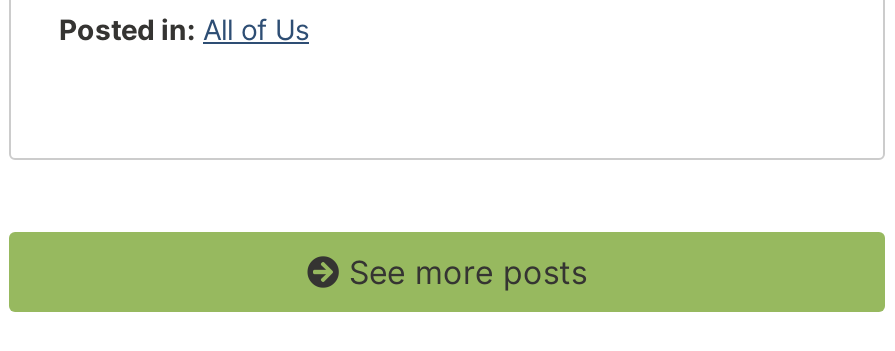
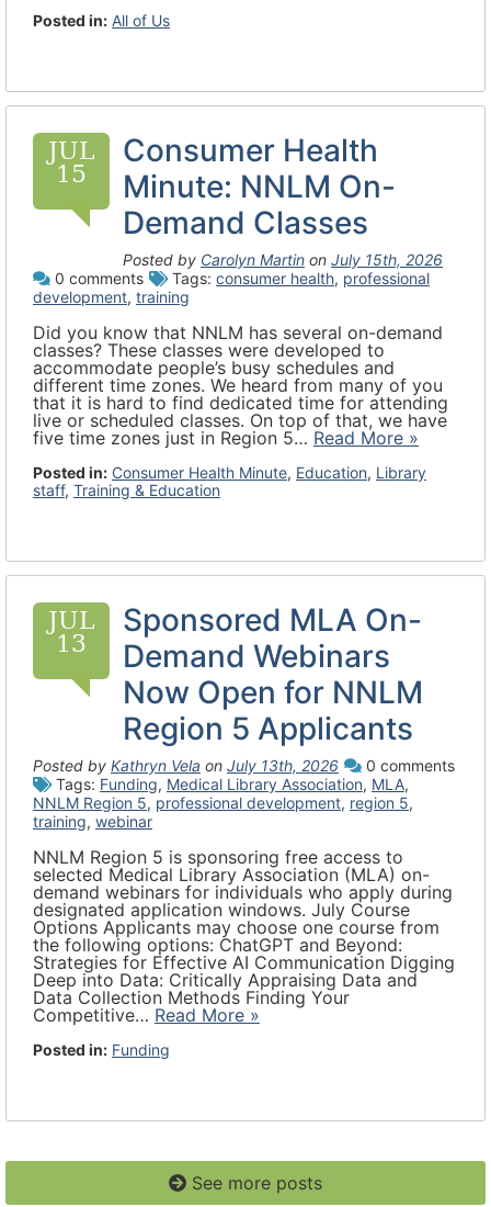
none -> [33,132,448,499] Consumer Health | Minute: NNLM On- | Demand Classes | Posted by Carolyn Martin on July 15th, 2026 | 0 comments | Tags: consumer health, professional | development, training | Did you know that NNLM has several on-demand | classes? These classes were developed to | accommodate people’s busy schedules and | different time zones. We heard from many of you | that it is hard to find dedicated time for attending | live or scheduled classes. On top of that, we have | five time zones just in Region 5… Read More » | Posted in: Consumer Health Minute, Education, Library | staff, Training & Education
none -> [33,601,455,1059] Sponsored MLA On- | Demand Webinars | Now Open for NNLM | Region 5 Applicants | Posted by Kathryn Vela on July 13th, 2026 | 0 comments | Tags: Funding, Medical Library Association, MLA, | NNLM Region 5,professional development, region 5, | training, webinar | NNLM Region 5 is sponsoring free access to | selected Medical Library Association (MLA) on- | demand webinars for individuals who apply during | designated application windows. July Course | Options Applicants may choose one course from | the following options: ChatGPT and Beyond: | Strategies for Effective AI Communication Digging | Deep into Data: Critically Appraising Data and | Data Collection Methods Finding Your | Competitive… Read More » | Posted in: Funding
none -> [48,137,95,188] JUL | 15
none -> [48,607,95,657] JUL | 13

